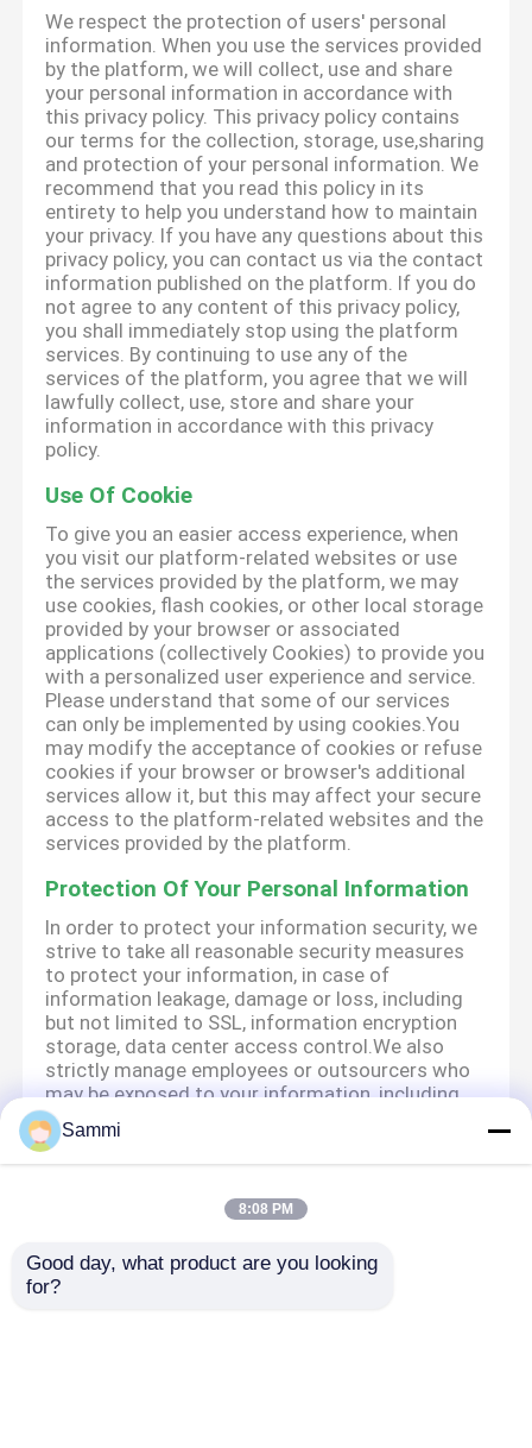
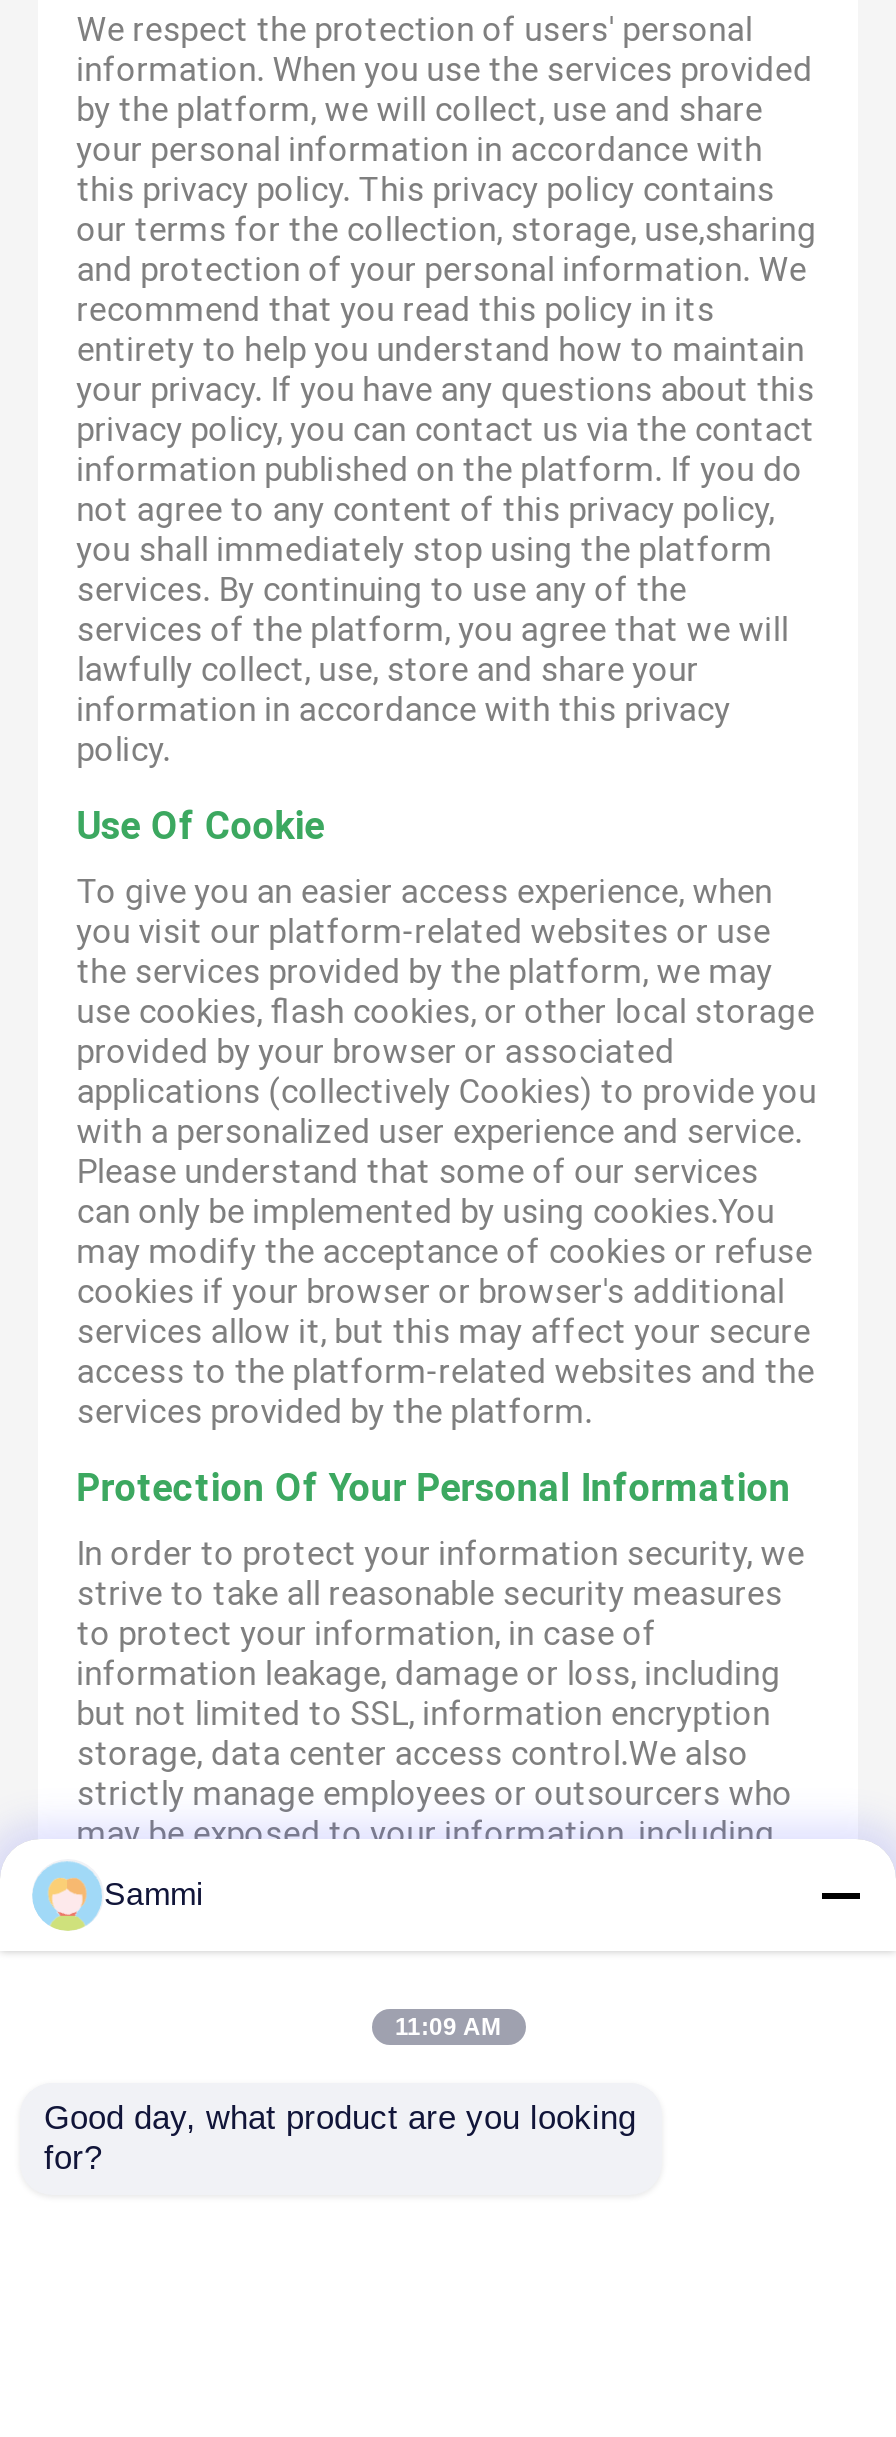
[239,1201,293,1217] 8:08 PM -> [395,2013,501,2041] 11:09 AM

